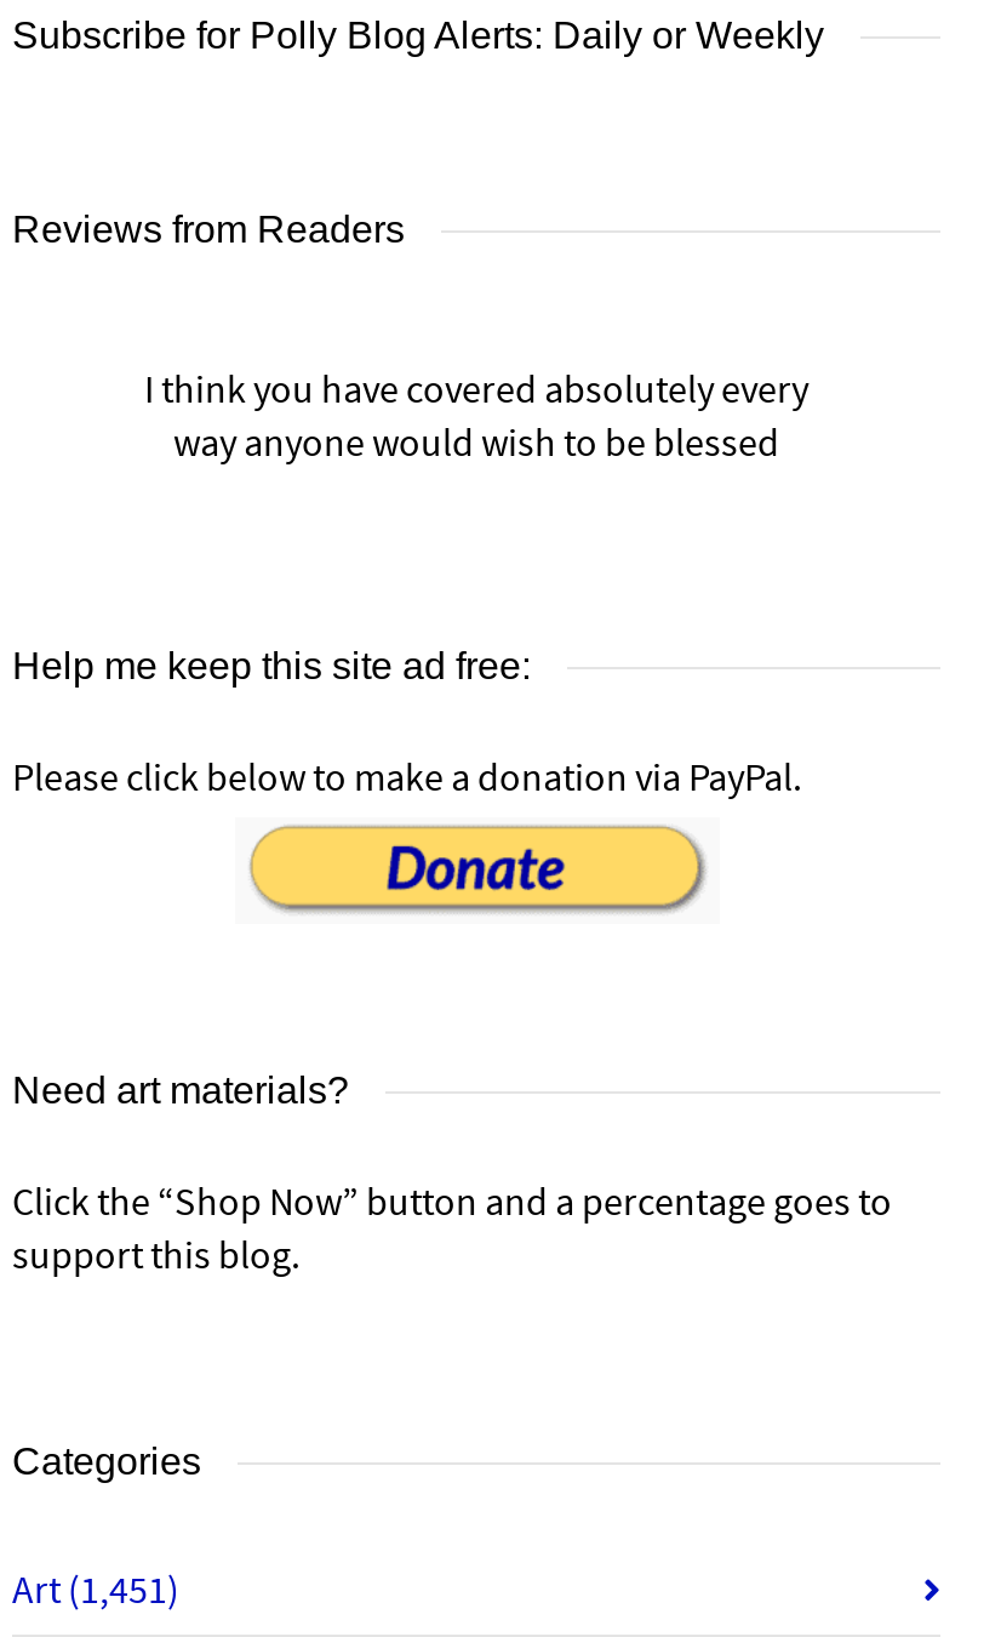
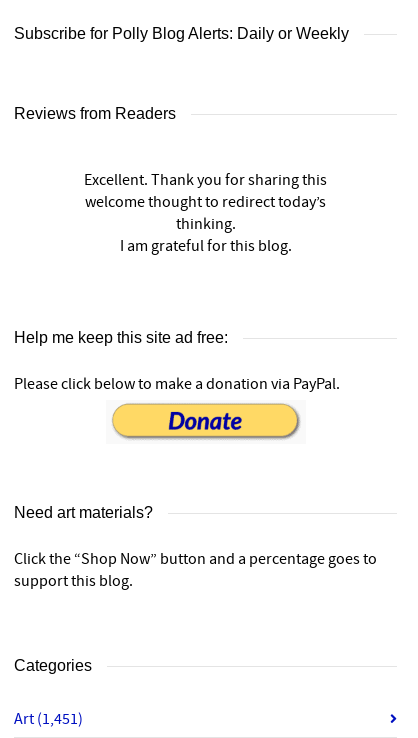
[144,365,808,467] I think you have covered absolutely every | way anyone would wish to be blessed -> [84,170,327,256] Excellent. Thank you for sharing this | welcome thought to redirect today’s | thinking. | I am grateful for this blog.

